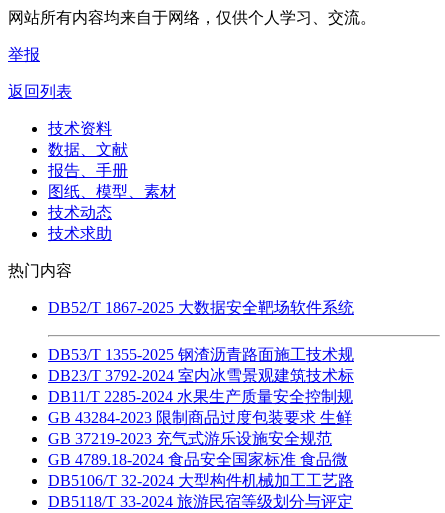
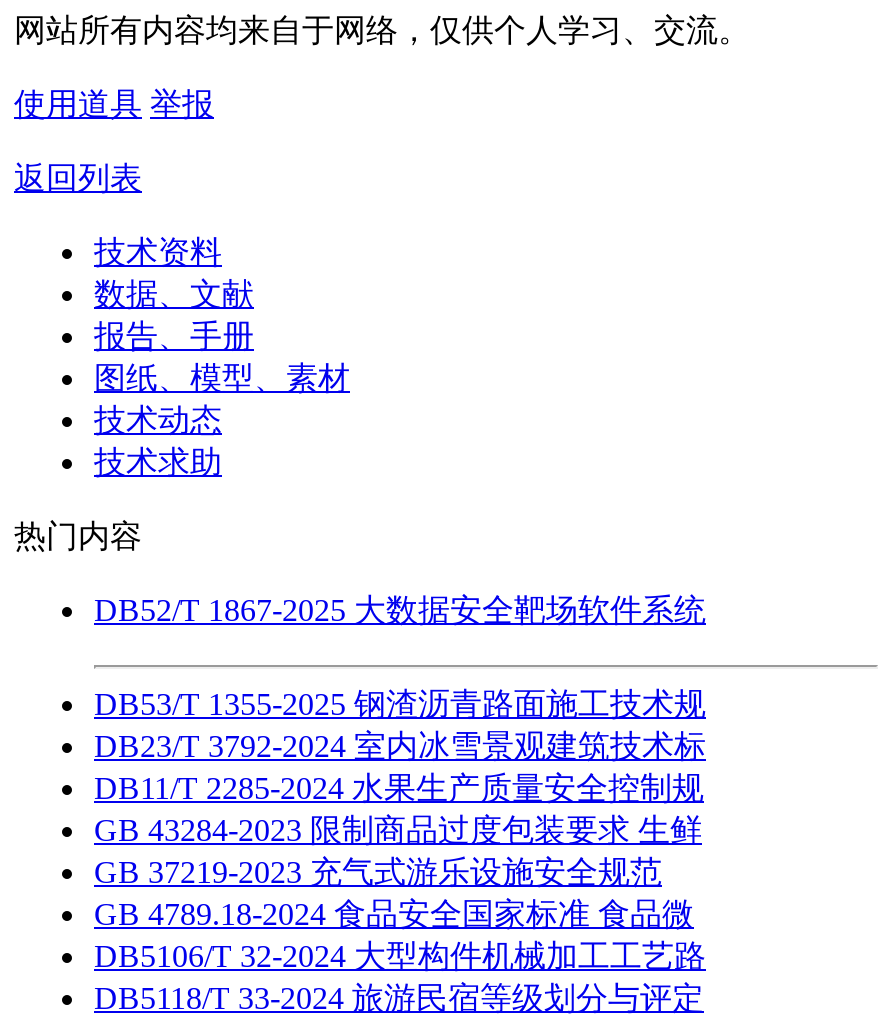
[8,46,40,63] 举报 -> [14,87,214,121] 使用道具 举报

